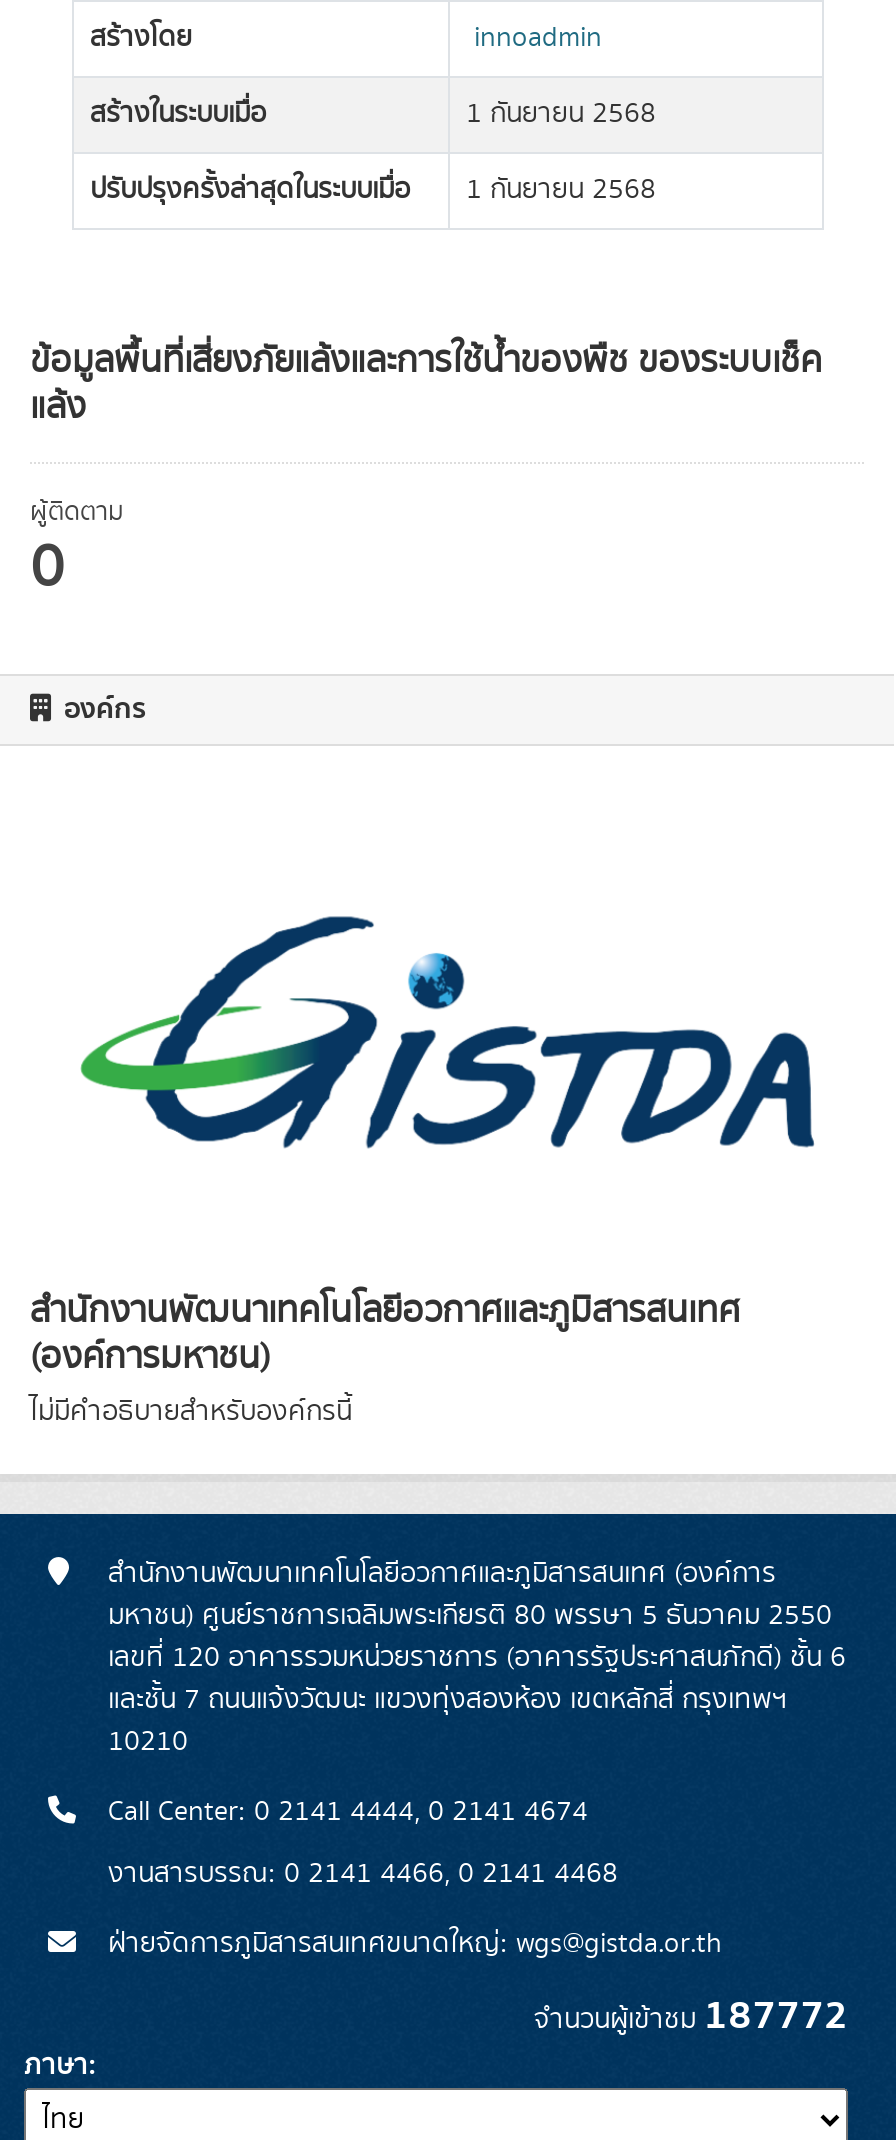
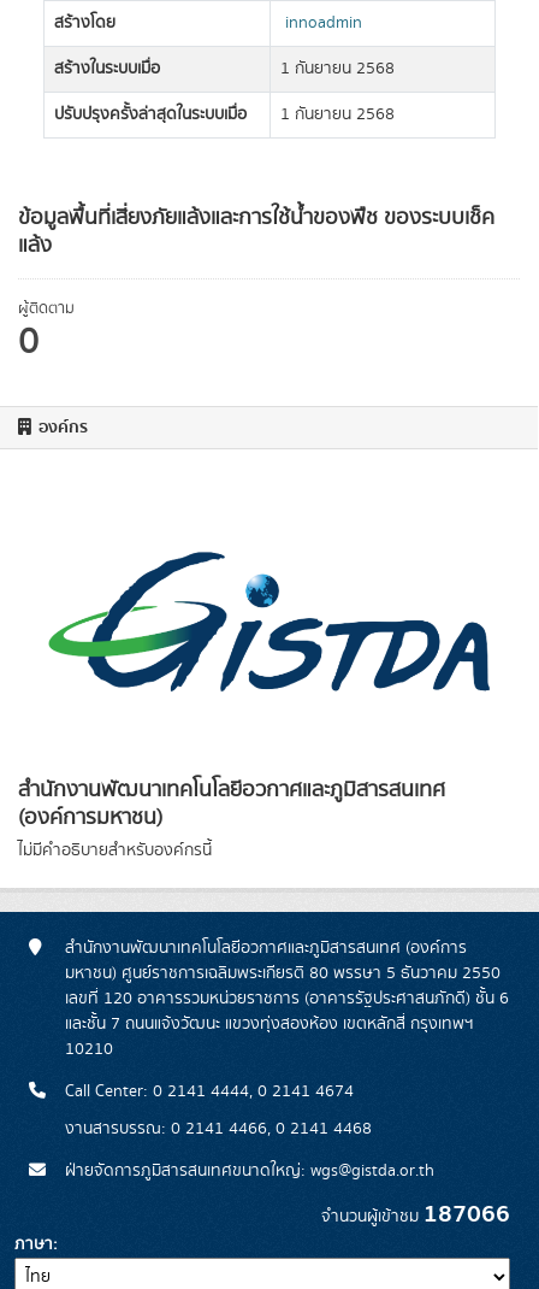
[534,1983,848,2047] จำนวนผู้เข้าชม187772 -> [321,1194,510,1233] จำนวนผู้เข้าชม187066

